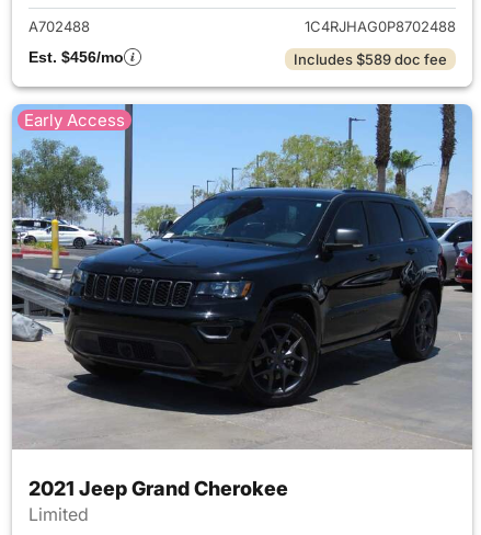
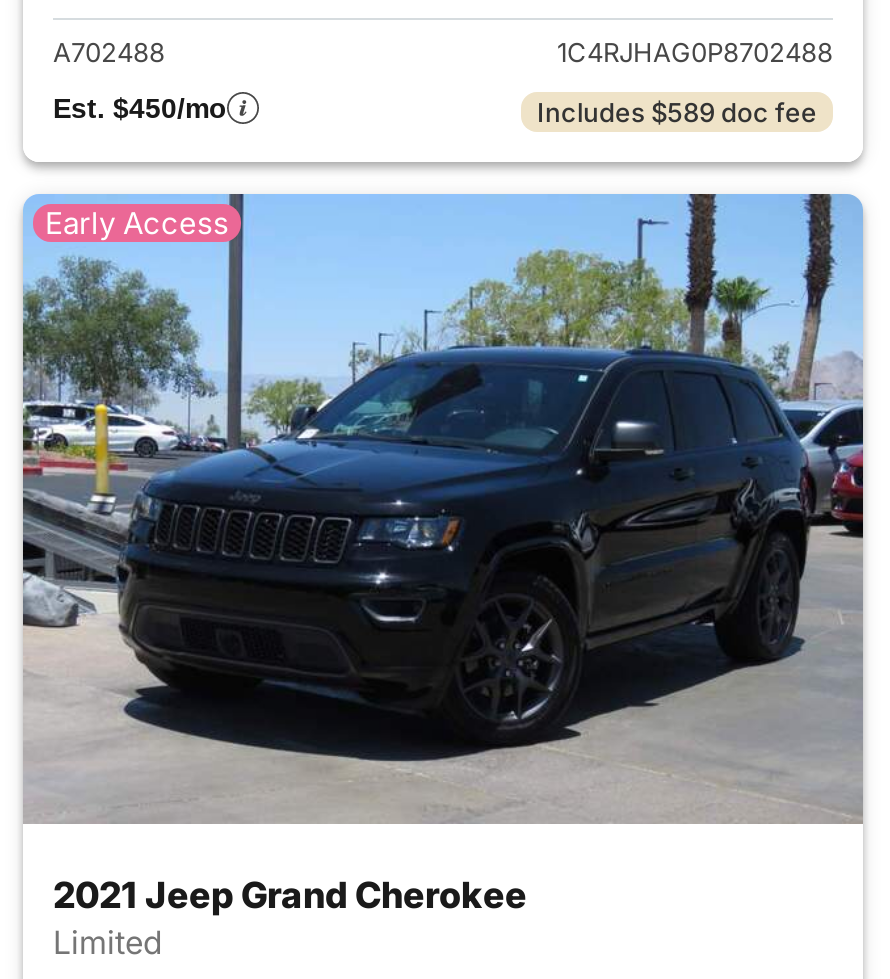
[28,48,124,65] Est. $456/mo -> [53,91,227,123] Est. $450/mo

